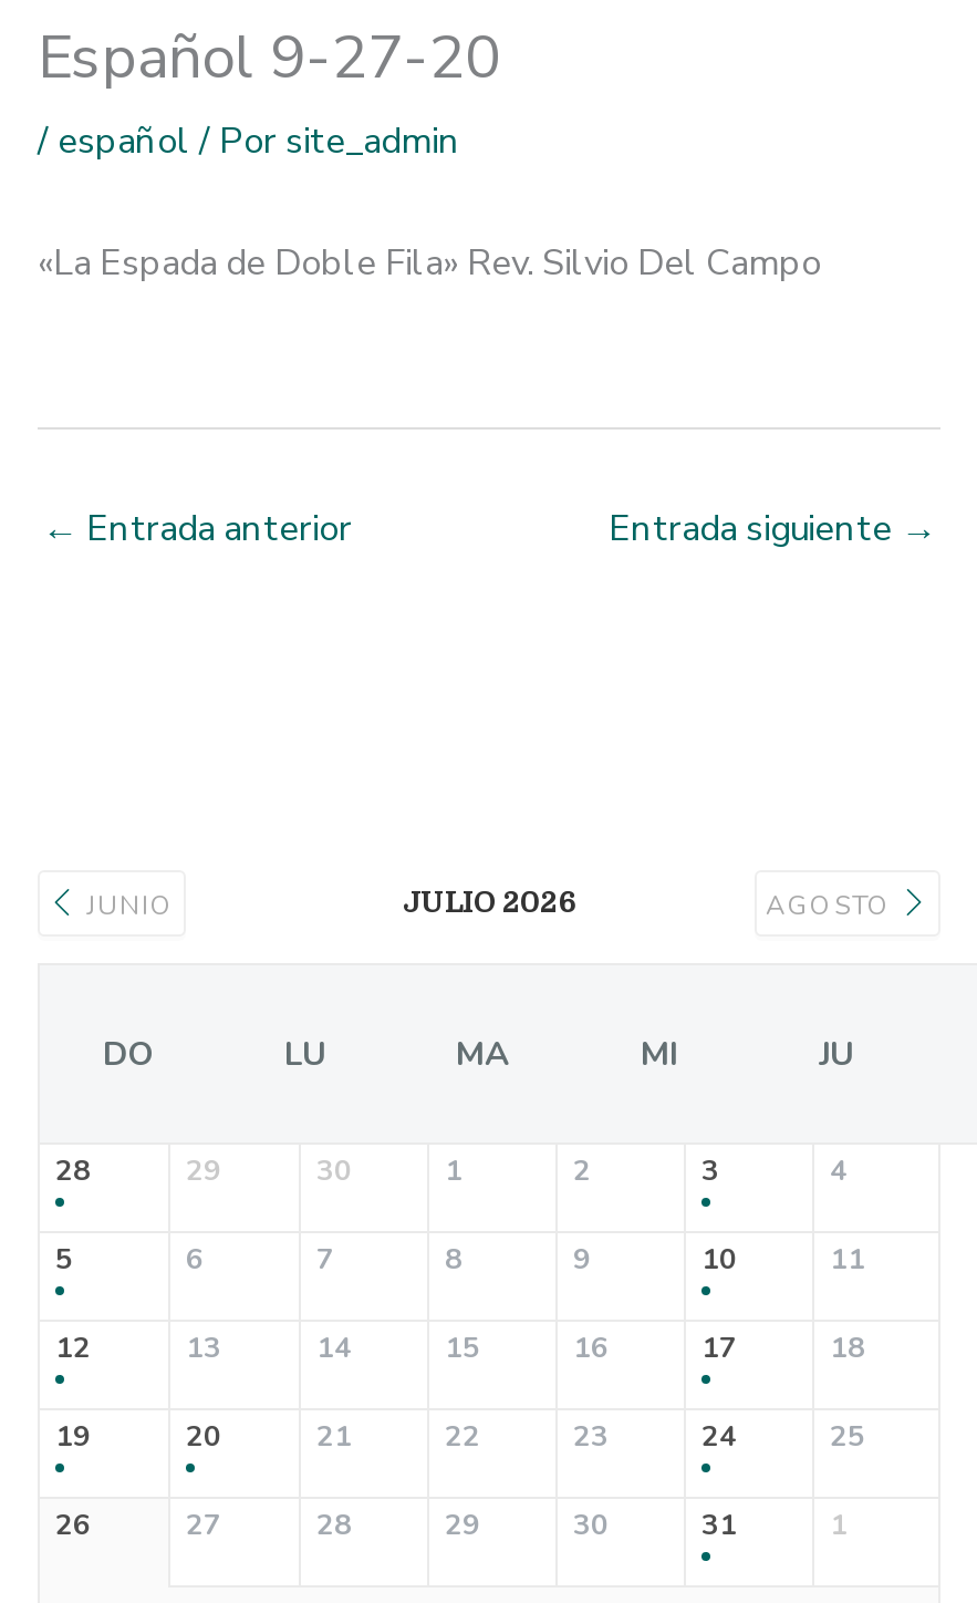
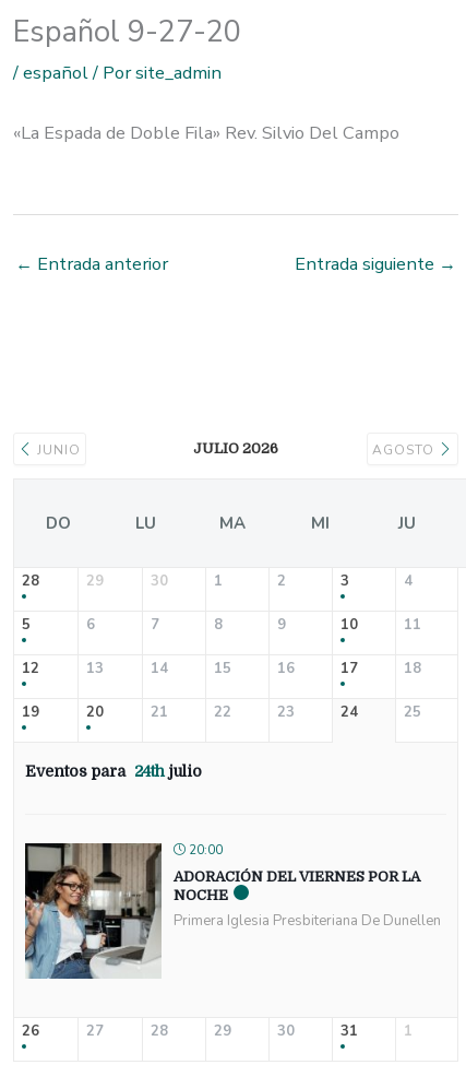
none -> [24,842,441,980] [image] | 20:00 | ADORACIÓN DEL VIERNES POR LA | NOCHE | Primera Iglesia Presbiteriana De Dunellen
none -> [25,762,202,779] Eventos para 24th julio

